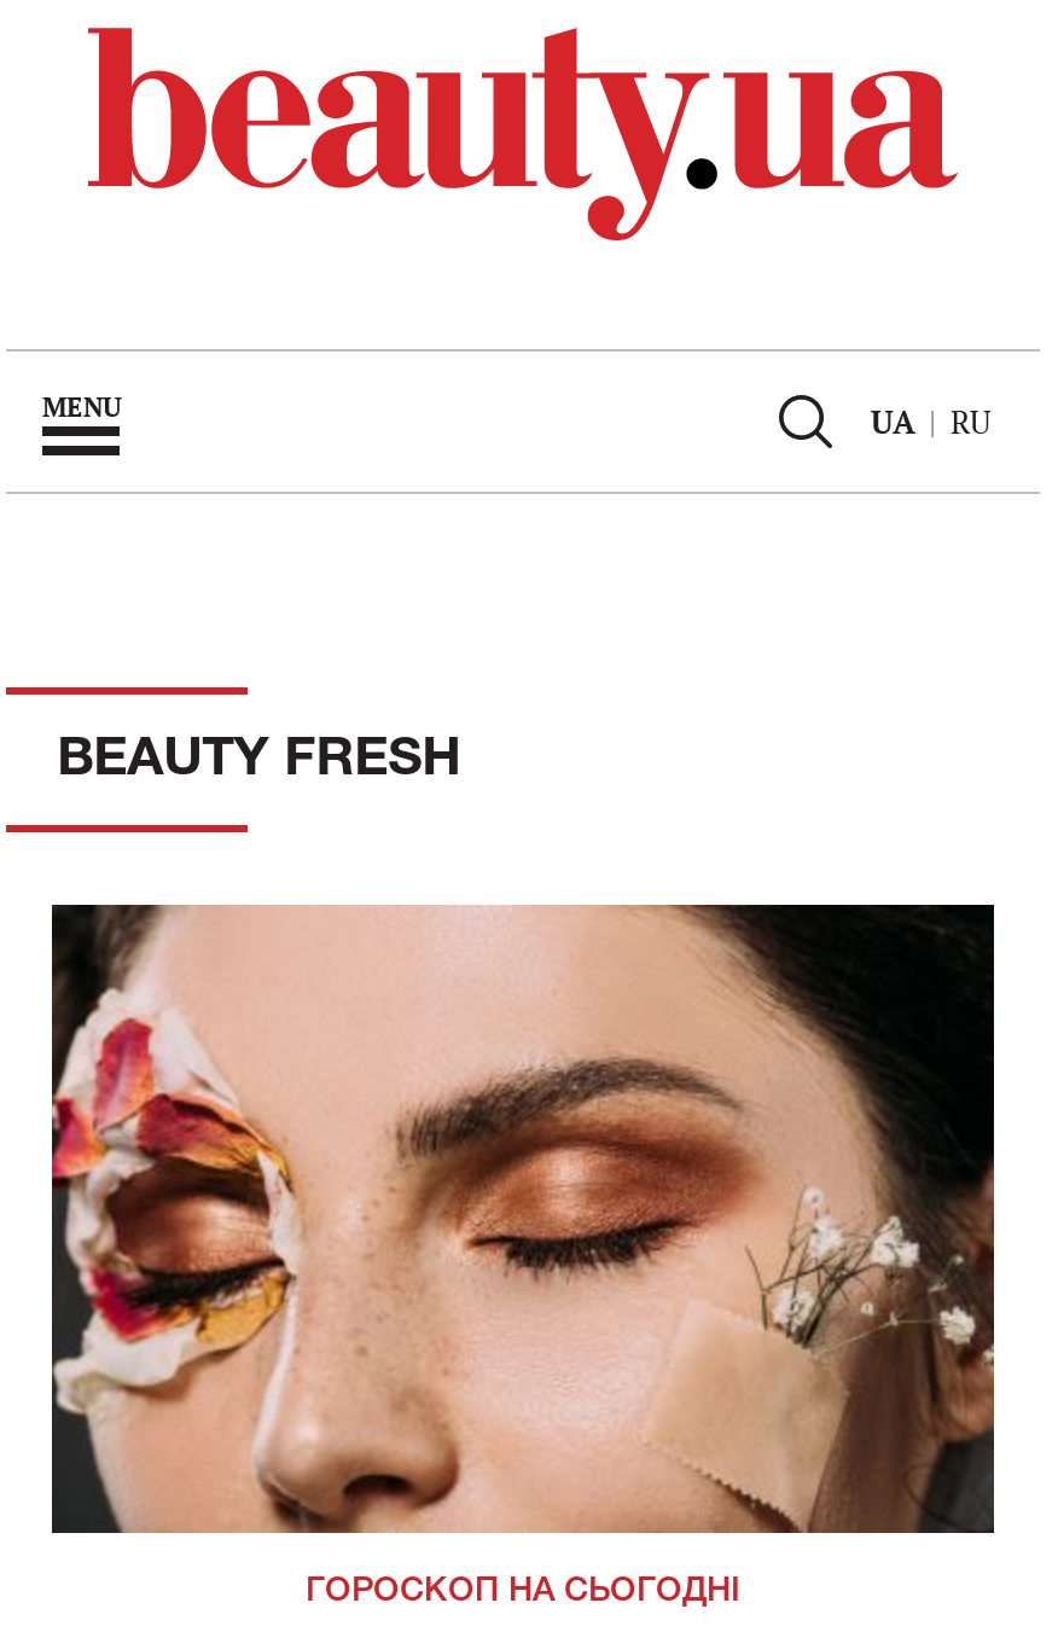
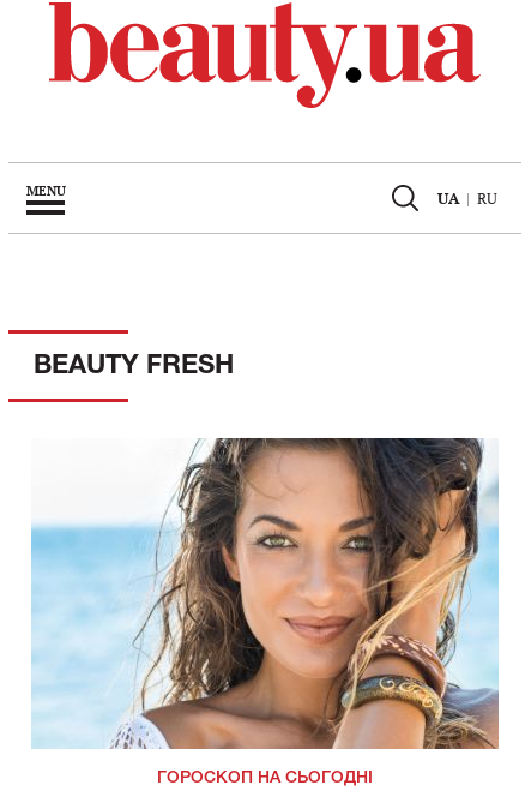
[50,902,996,1535] [image] -> [30,437,500,750] [image]

